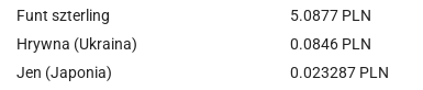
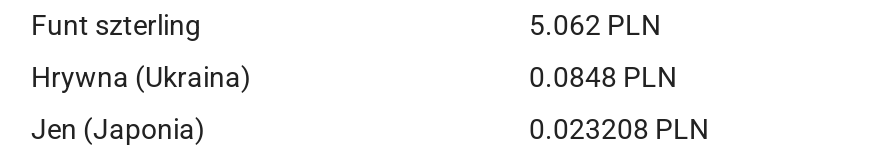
[290,7,371,24] 5.0877 PLN -> [529,9,661,41] 5.062 PLN
[290,35,371,53] 0.0846 PLN -> [529,61,677,93] 0.0848 PLN
[290,64,389,81] 0.023287 PLN -> [529,113,709,145] 0.023208 PLN

